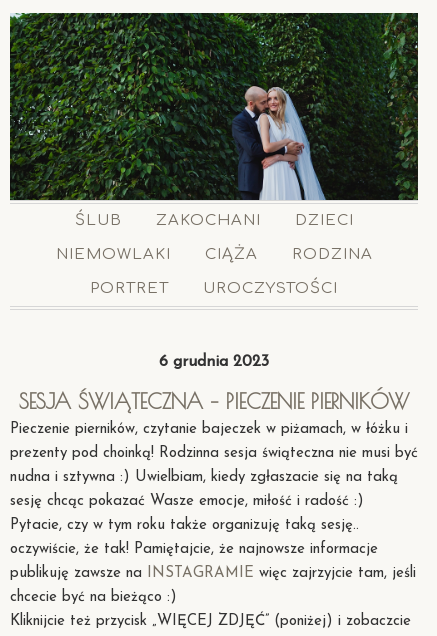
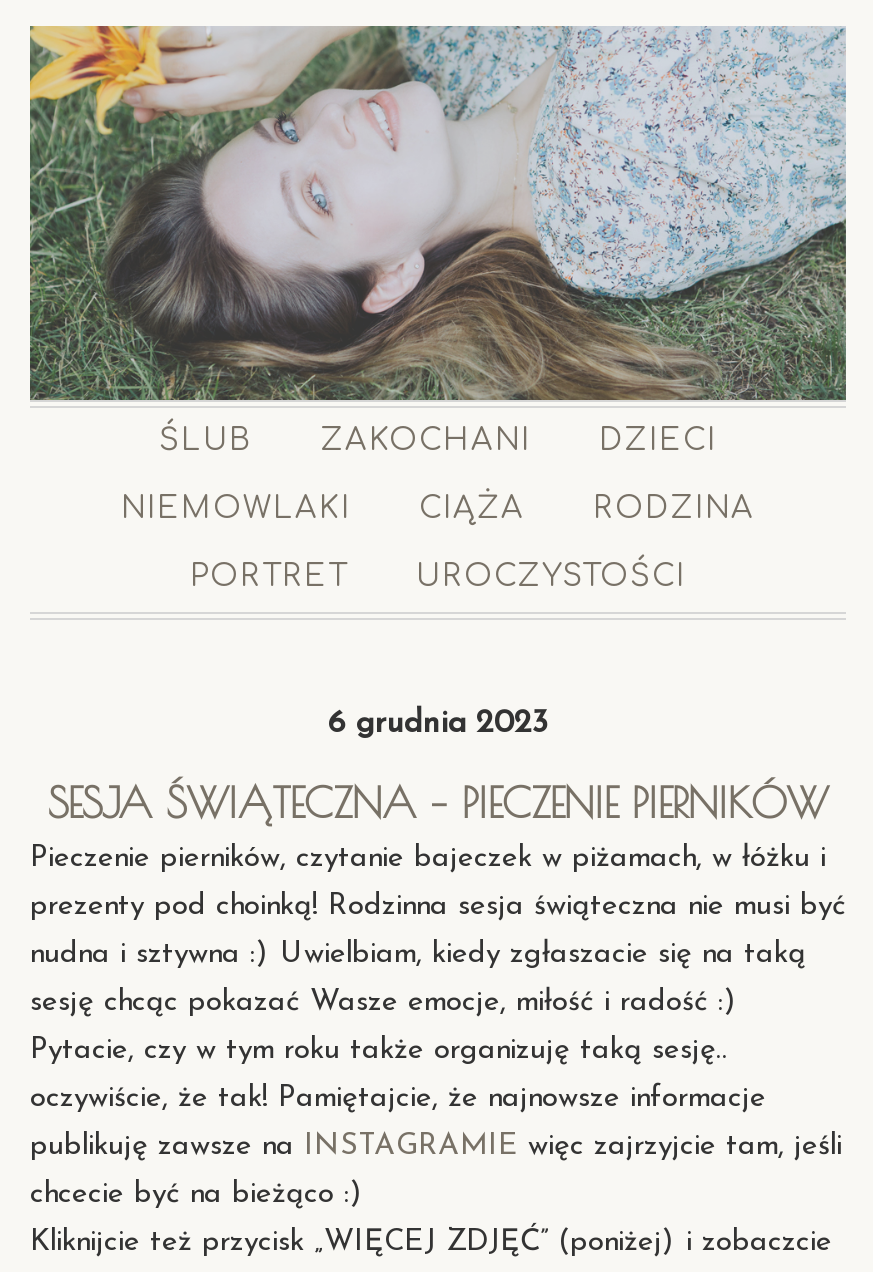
[9,12,419,201] [image] -> [28,24,848,402] [image]

